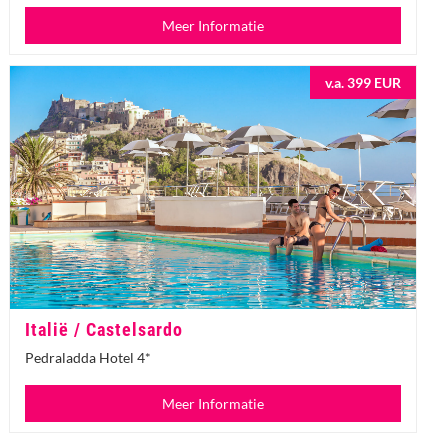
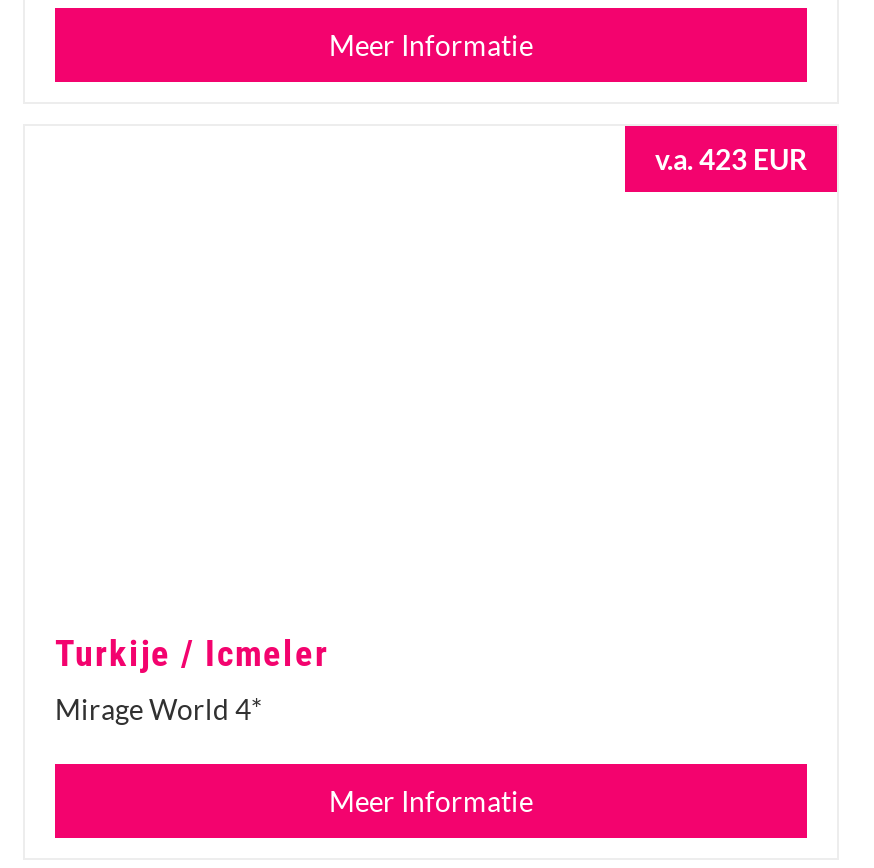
[9,65,417,310] [image] -> none
[325,74,401,91] v.a. 399 EUR -> [655,141,807,175] v.a. 423 EUR
[25,319,183,366] Italië / Castelsardo | Pedraladda Hotel 4* -> [55,632,329,726] Turkije / Icmeler | Mirage World 4*

